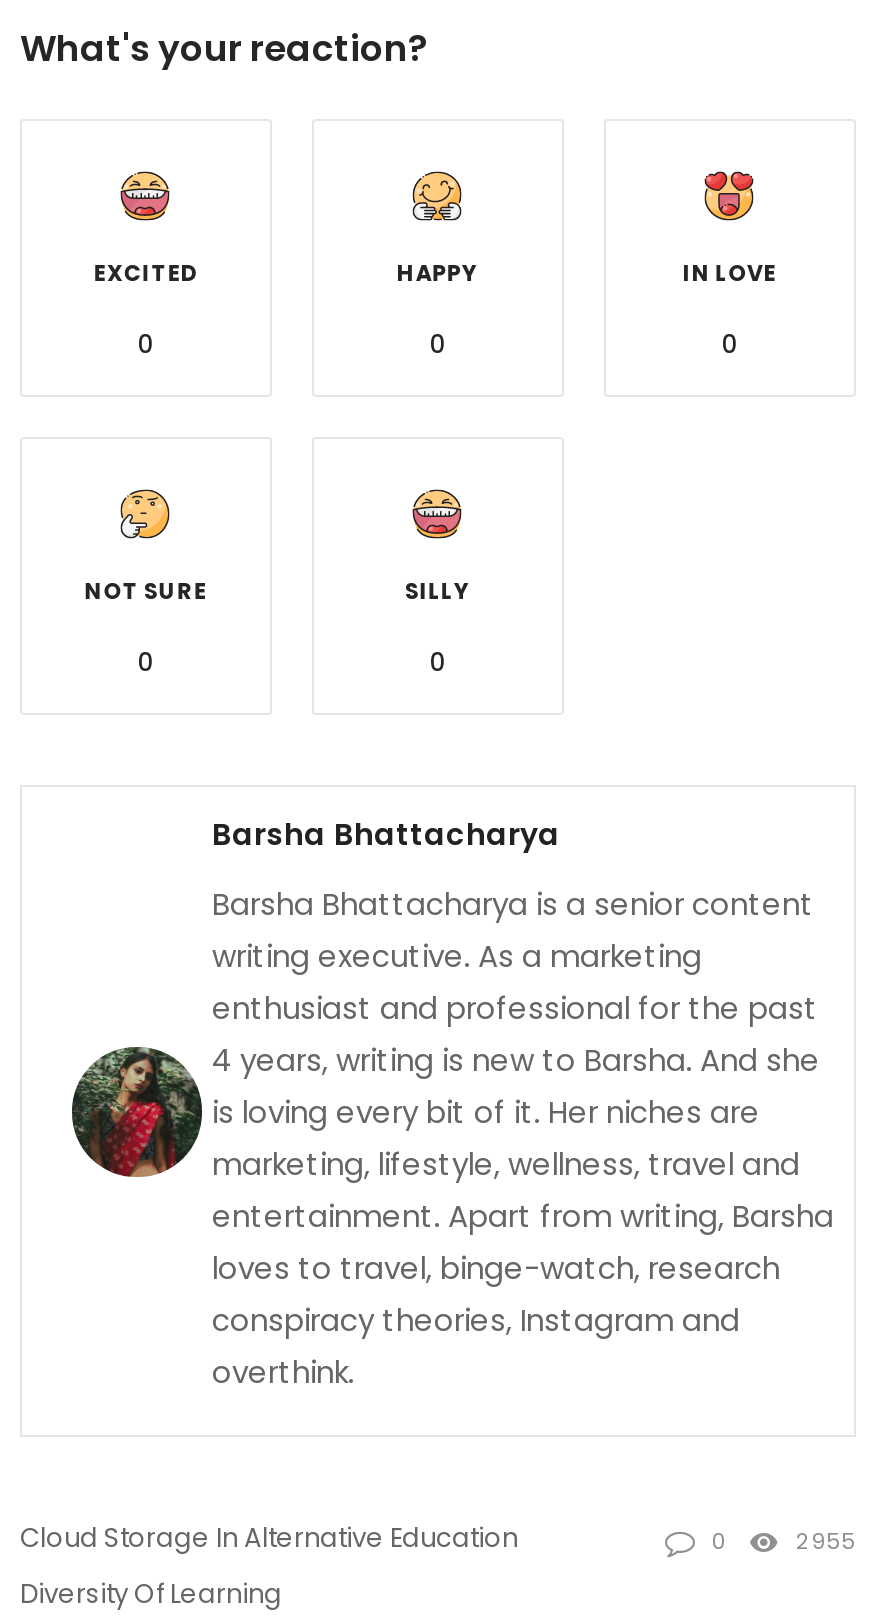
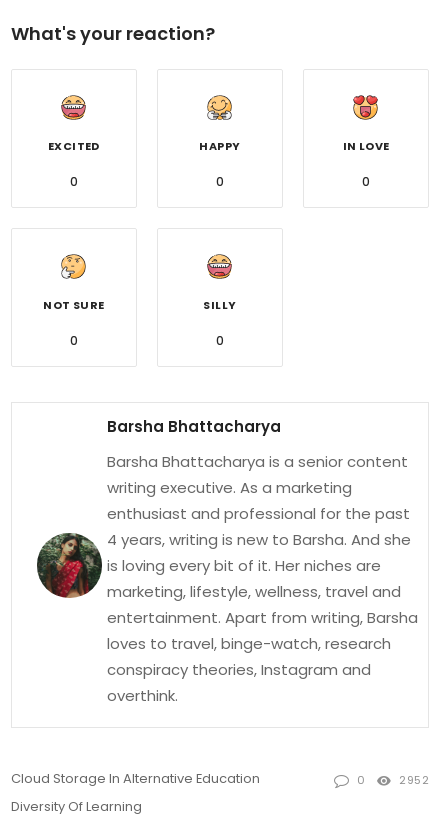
[796,1525,856,1557] 2955 -> [399,772,429,788] 2952

